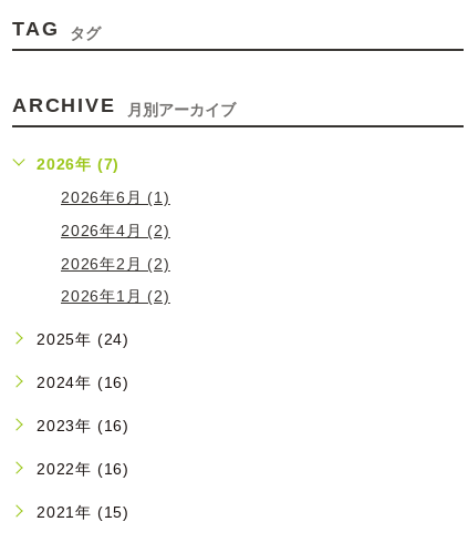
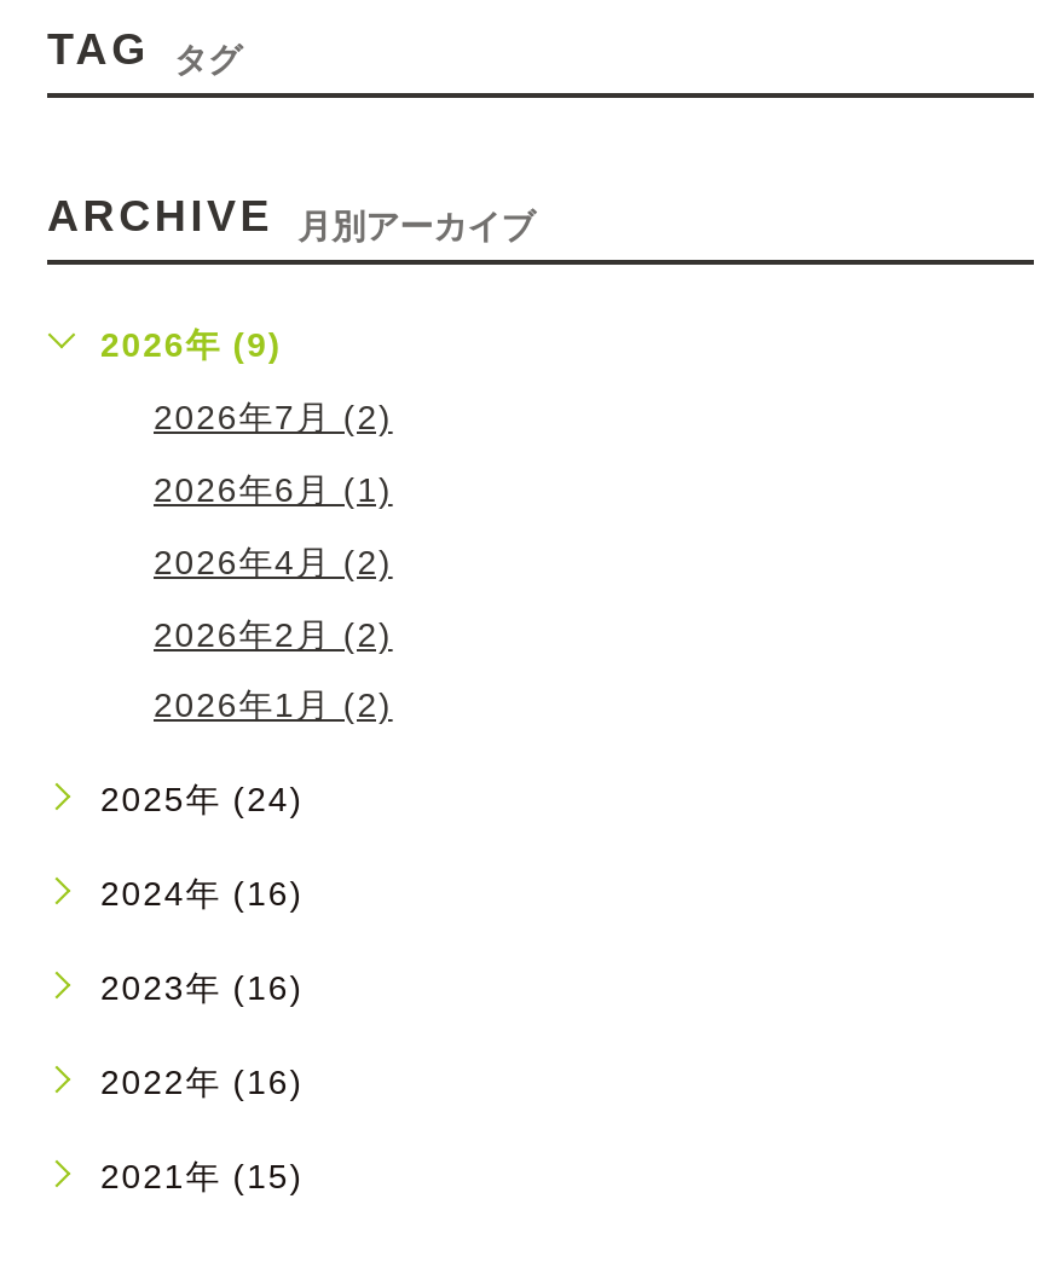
[37,155,120,173] 2026年 (7) -> [100,325,393,436] 2026年 (9) | 2026年7月 (2)

